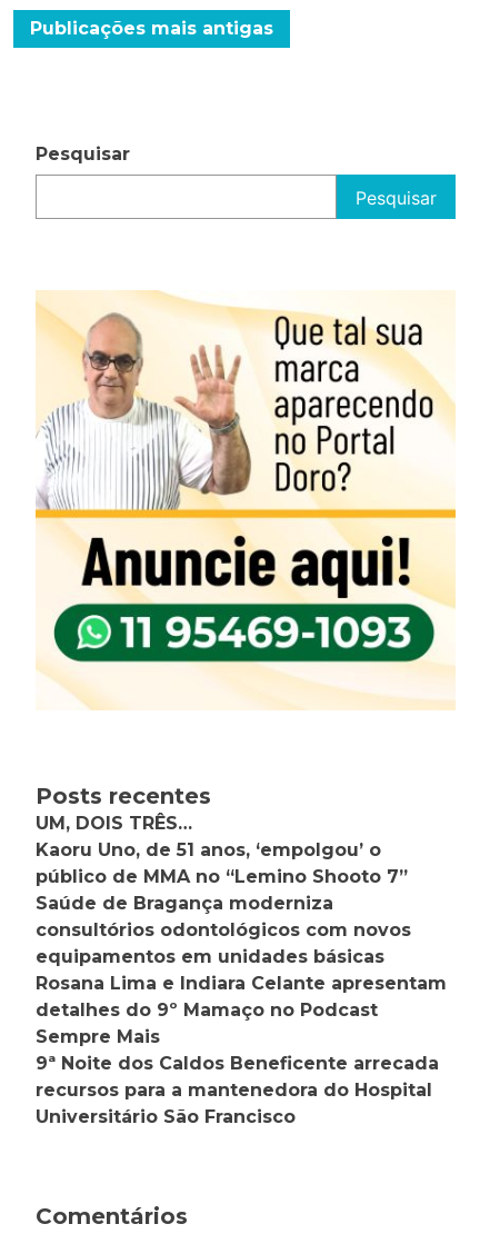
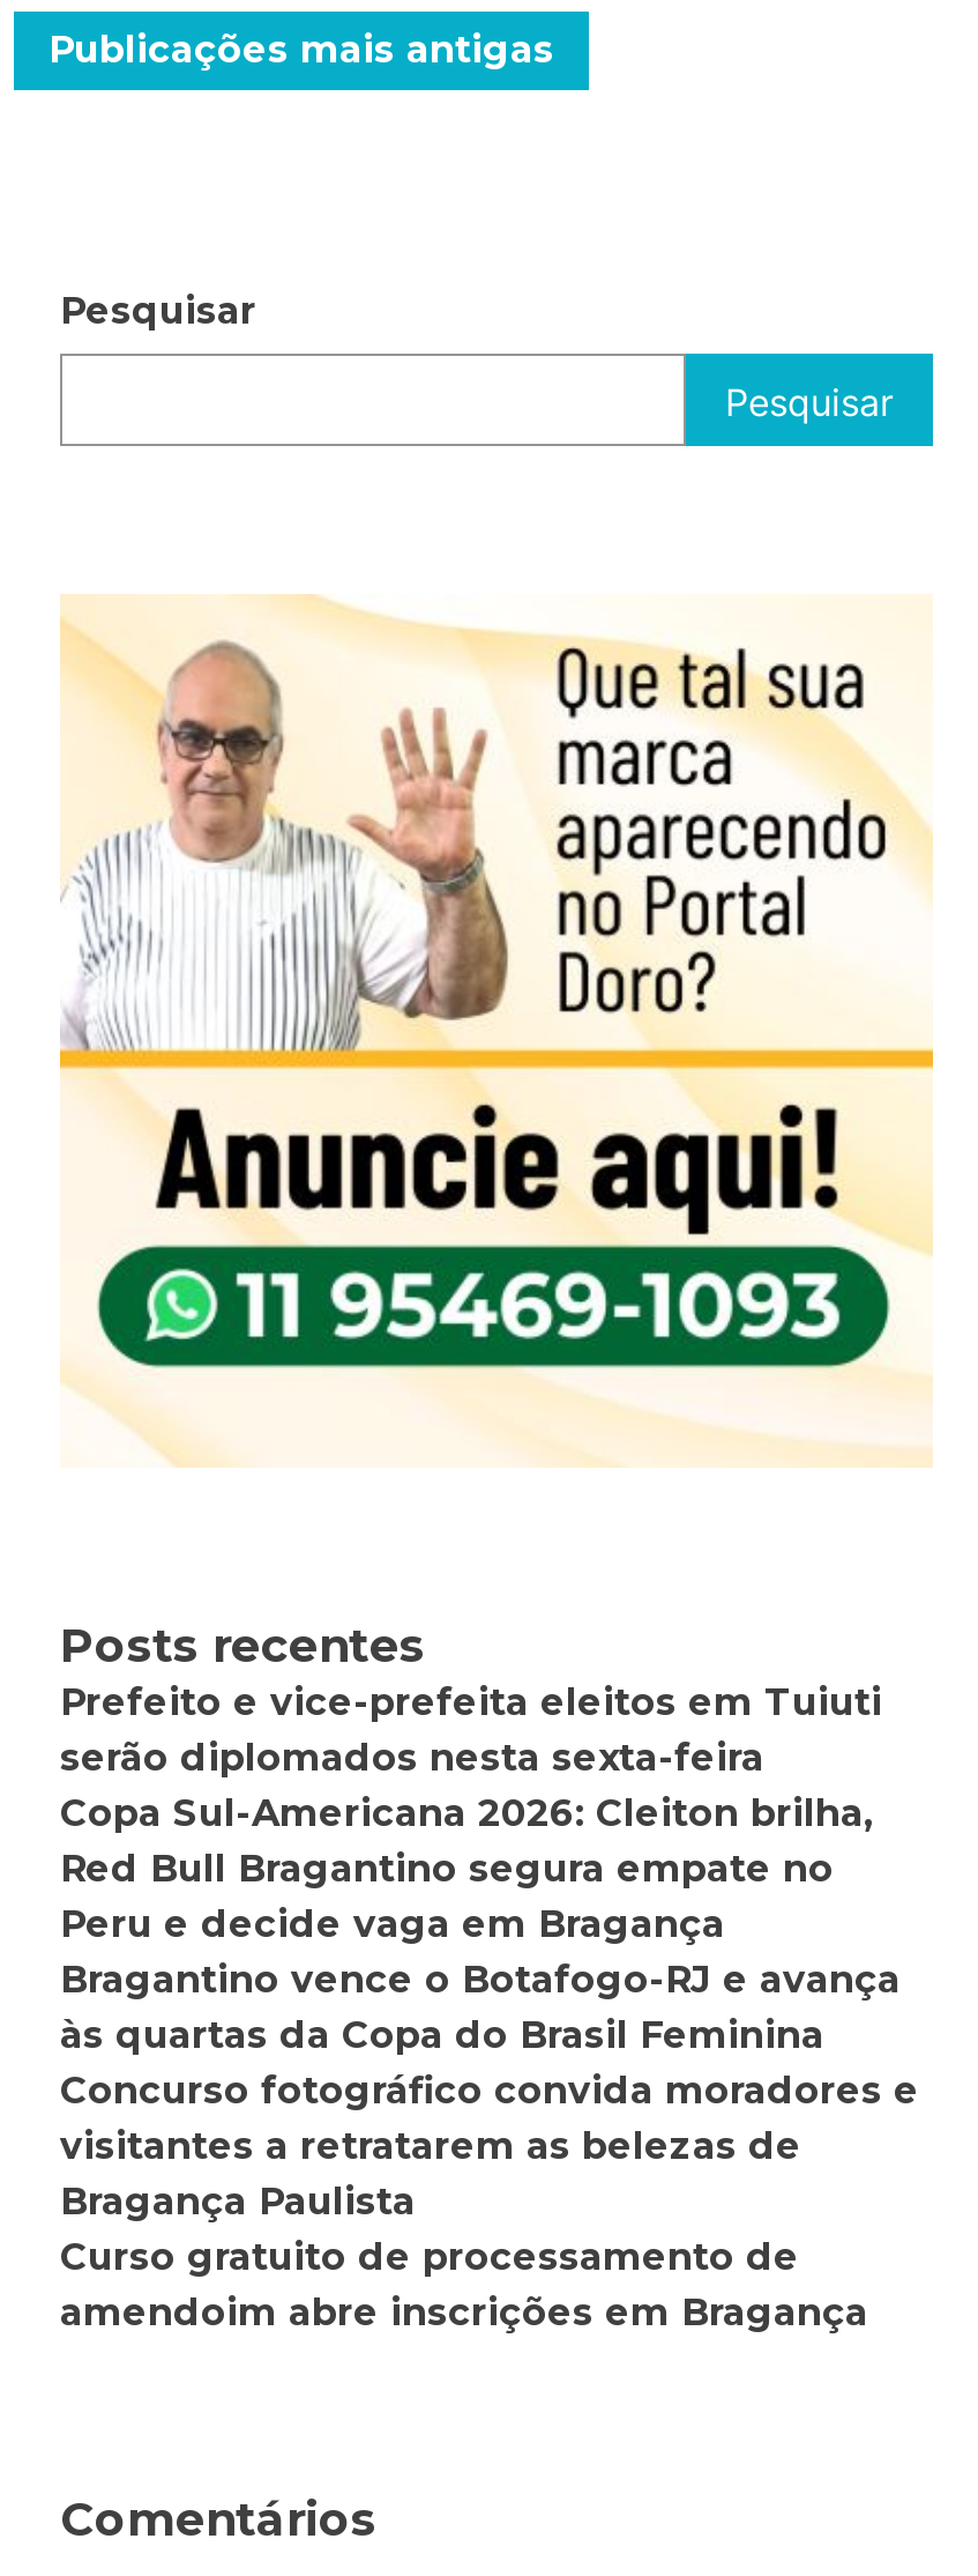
[36,812,447,1127] UM, DOIS TRÊS… | Kaoru Uno, de 51 anos, ‘empolgou’ o | público de MMA no “Lemino Shooto 7” | Saúde de Bragança moderniza | consultórios odontológicos com novos | equipamentos em unidades básicas | Rosana Lima e Indiara Celante apresentam | detalhes do 9º Mamaço no Podcast | Sempre Mais | 9ª Noite dos Caldos Beneficente arrecada | recursos para a mantenedora do Hospital | Universitário São Francisco -> [60,1680,919,2334] Prefeito e vice-prefeita eleitos em Tuiuti | serão diplomados nesta sexta-feira | Copa Sul-Americana 2026: Cleiton brilha, | Red Bull Bragantino segura empate no | Peru e decide vaga em Bragança | Bragantino vence o Botafogo-RJ e avança | às quartas da Copa do Brasil Feminina | Concurso fotográfico convida moradores e | visitantes a retratarem as belezas de | Bragança Paulista | Curso gratuito de processamento de | amendoim abre inscrições em Bragança

